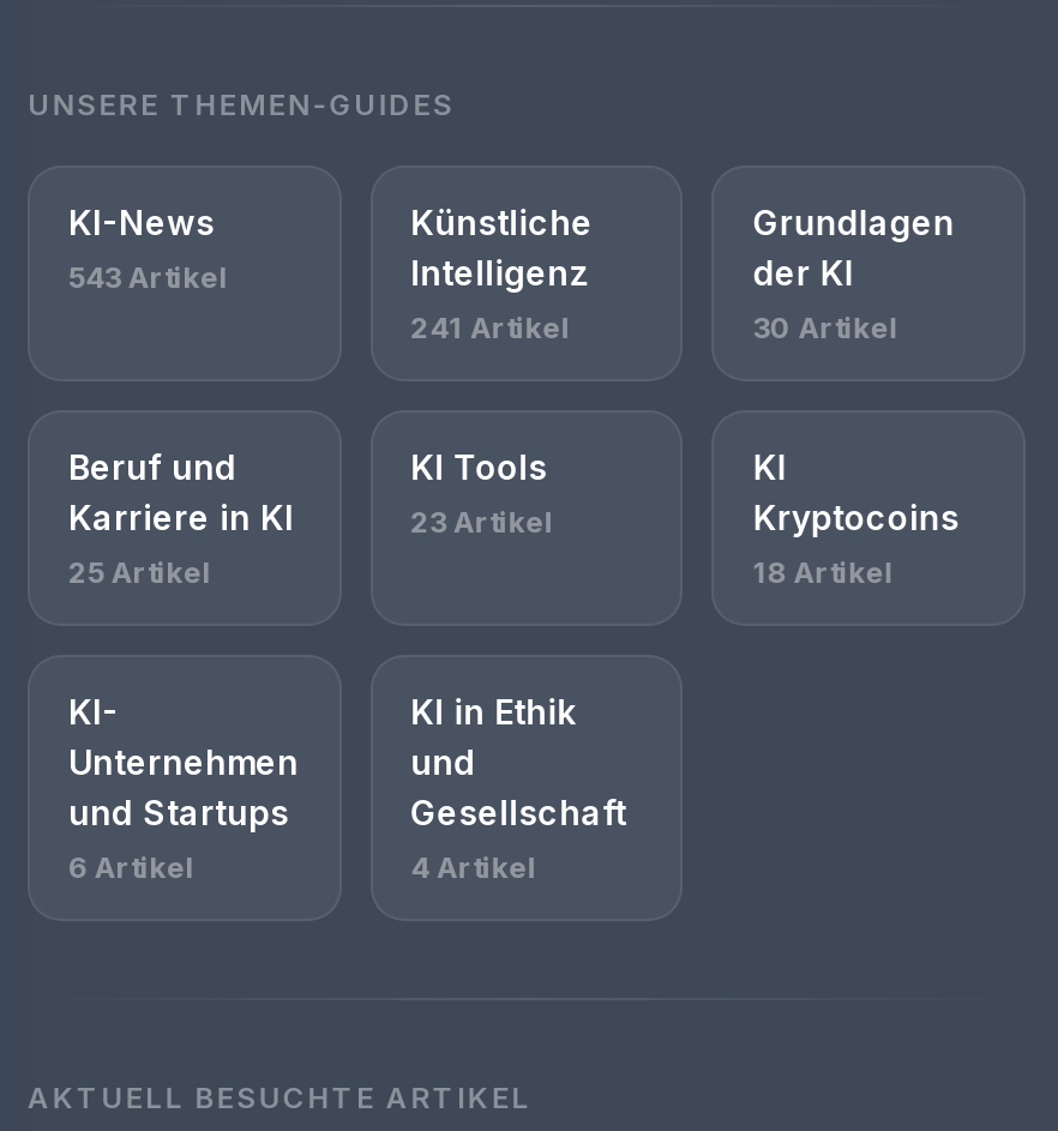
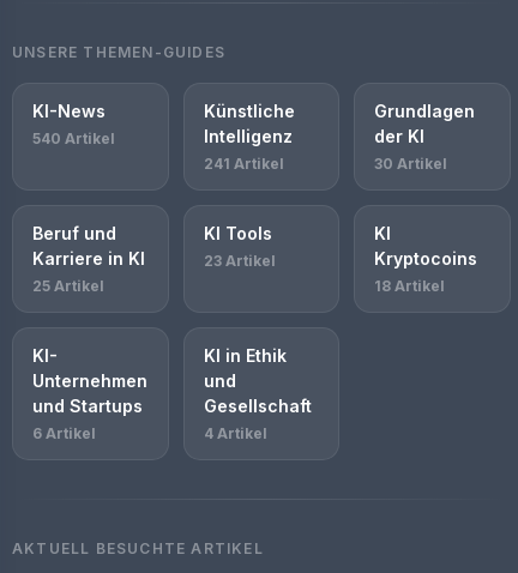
[68,260,229,296] 543 Artikel -> [32,130,115,148] 540 Artikel

